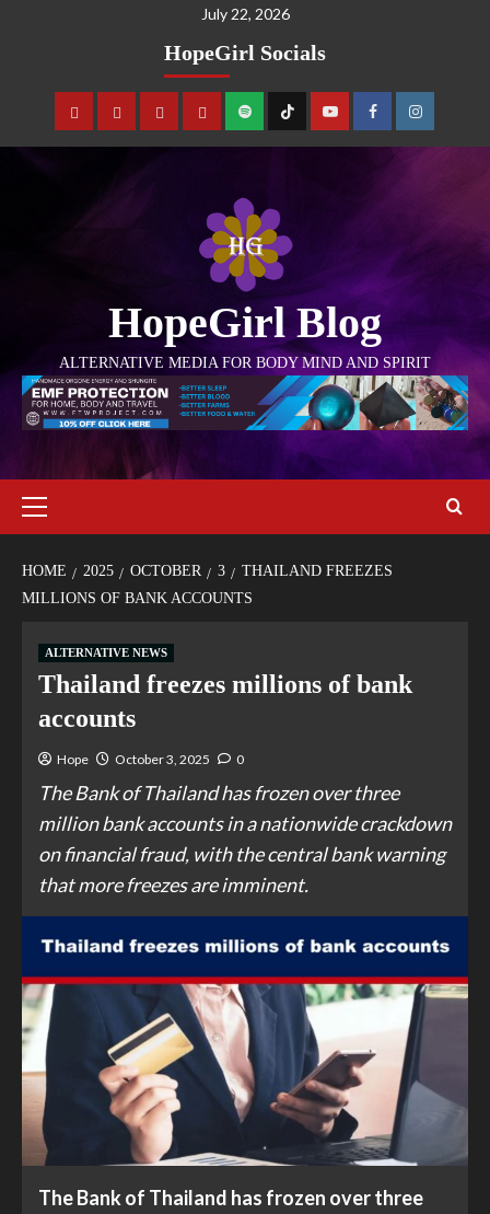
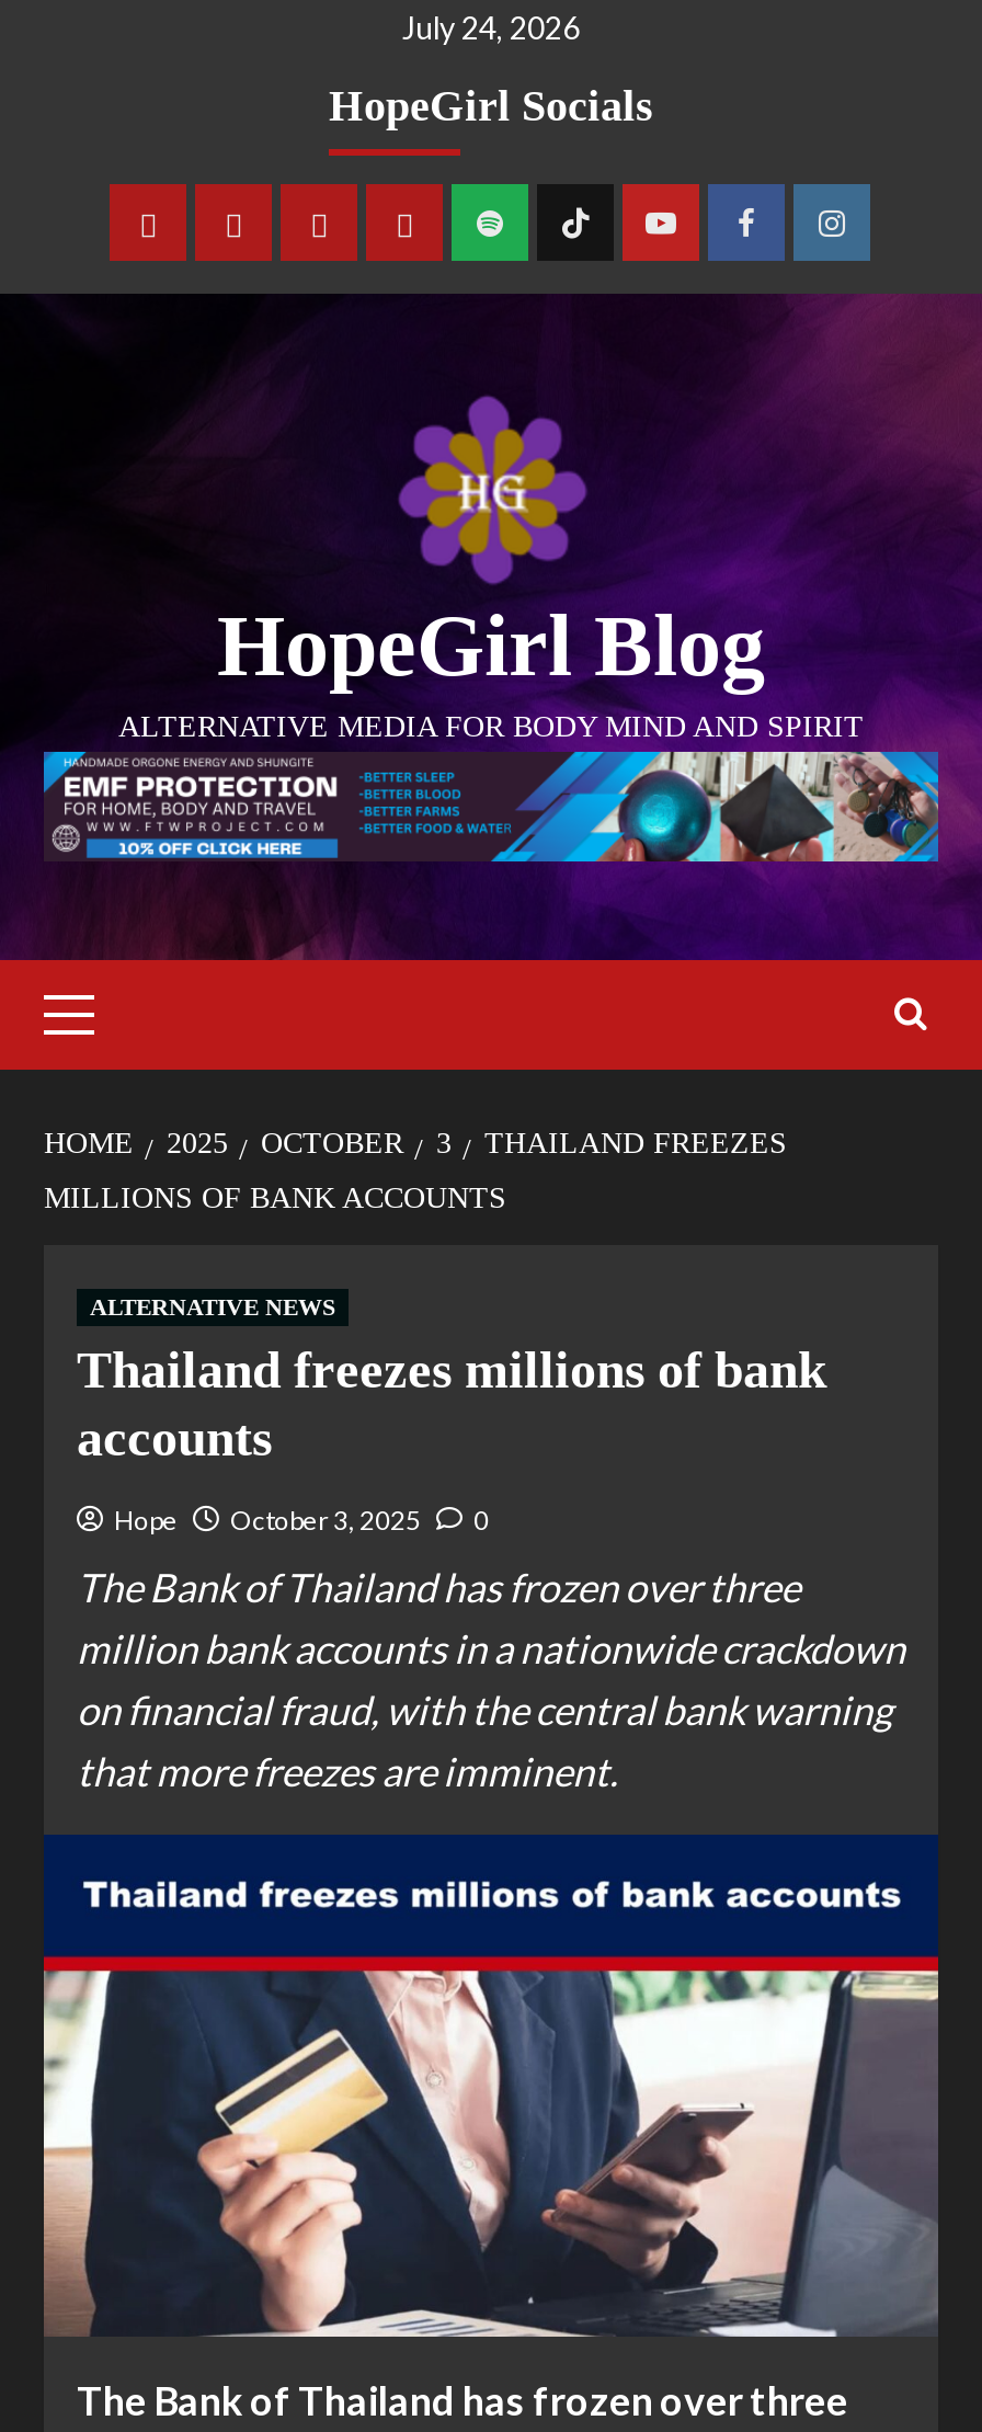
[201,4,289,23] July 22, 2026 -> [402,9,580,46] July 24, 2026

